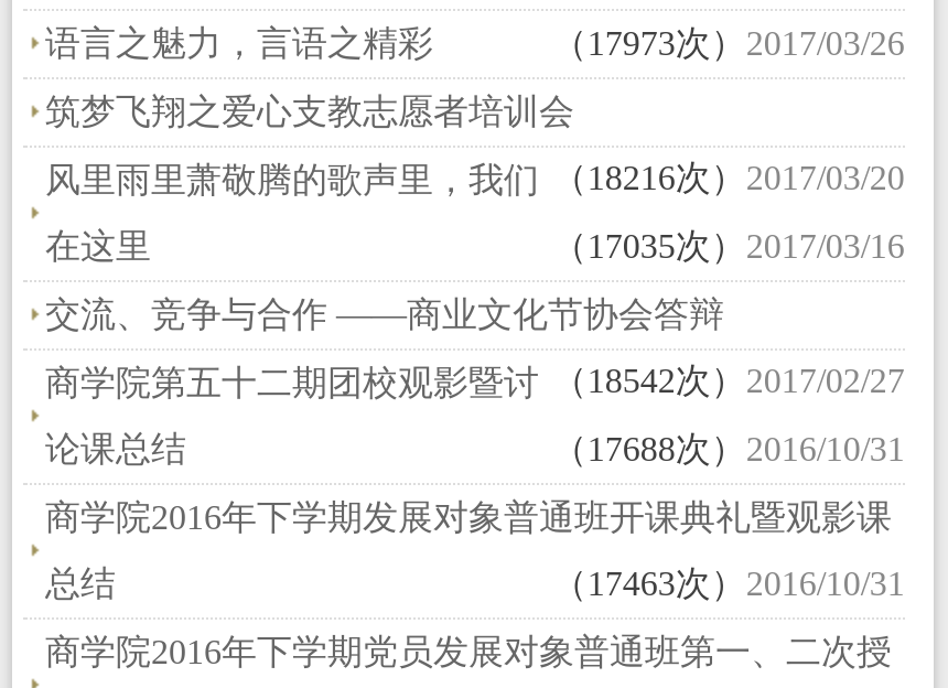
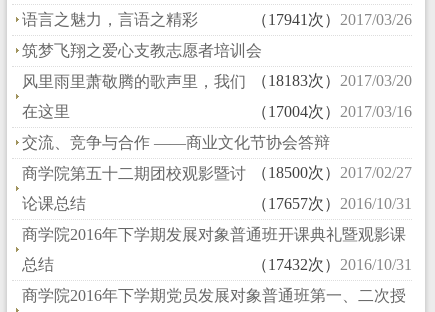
[552,24,905,62] （17973次）2017/03/26 -> [252,11,412,28] （17941次）2017/03/26
[45,159,905,198] 风里雨里萧敬腾的歌声里，我们 （18216次）2017/03/20 -> [22,72,412,90] 风里雨里萧敬腾的歌声里，我们 （18183次）2017/03/20
[552,227,905,265] （17035次）2017/03/16 -> [252,103,412,120] （17004次）2017/03/16
[45,362,905,401] 商学院第五十二期团校观影暨讨 （18542次）2017/02/27 -> [22,164,412,182] 商学院第五十二期团校观影暨讨 （18500次）2017/02/27
[552,430,905,467] （17688次）2016/10/31 -> [252,195,412,212] （17657次）2016/10/31
[552,565,905,602] （17463次）2016/10/31 -> [252,256,412,273] （17432次）2016/10/31

